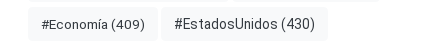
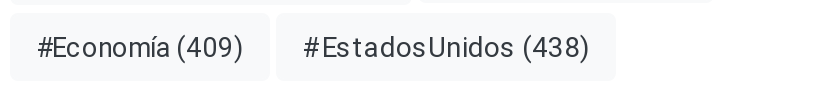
[174,16,315,32] #EstadosUnidos (430) -> [302,31,590,63] #EstadosUnidos (438)

